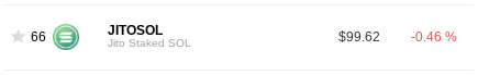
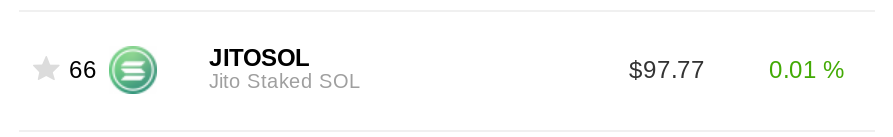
[338,29,380,44] $99.62 -> [629,56,705,84] $97.77
[411,29,457,44] -0.46 % -> [769,56,845,84] 0.01 %

